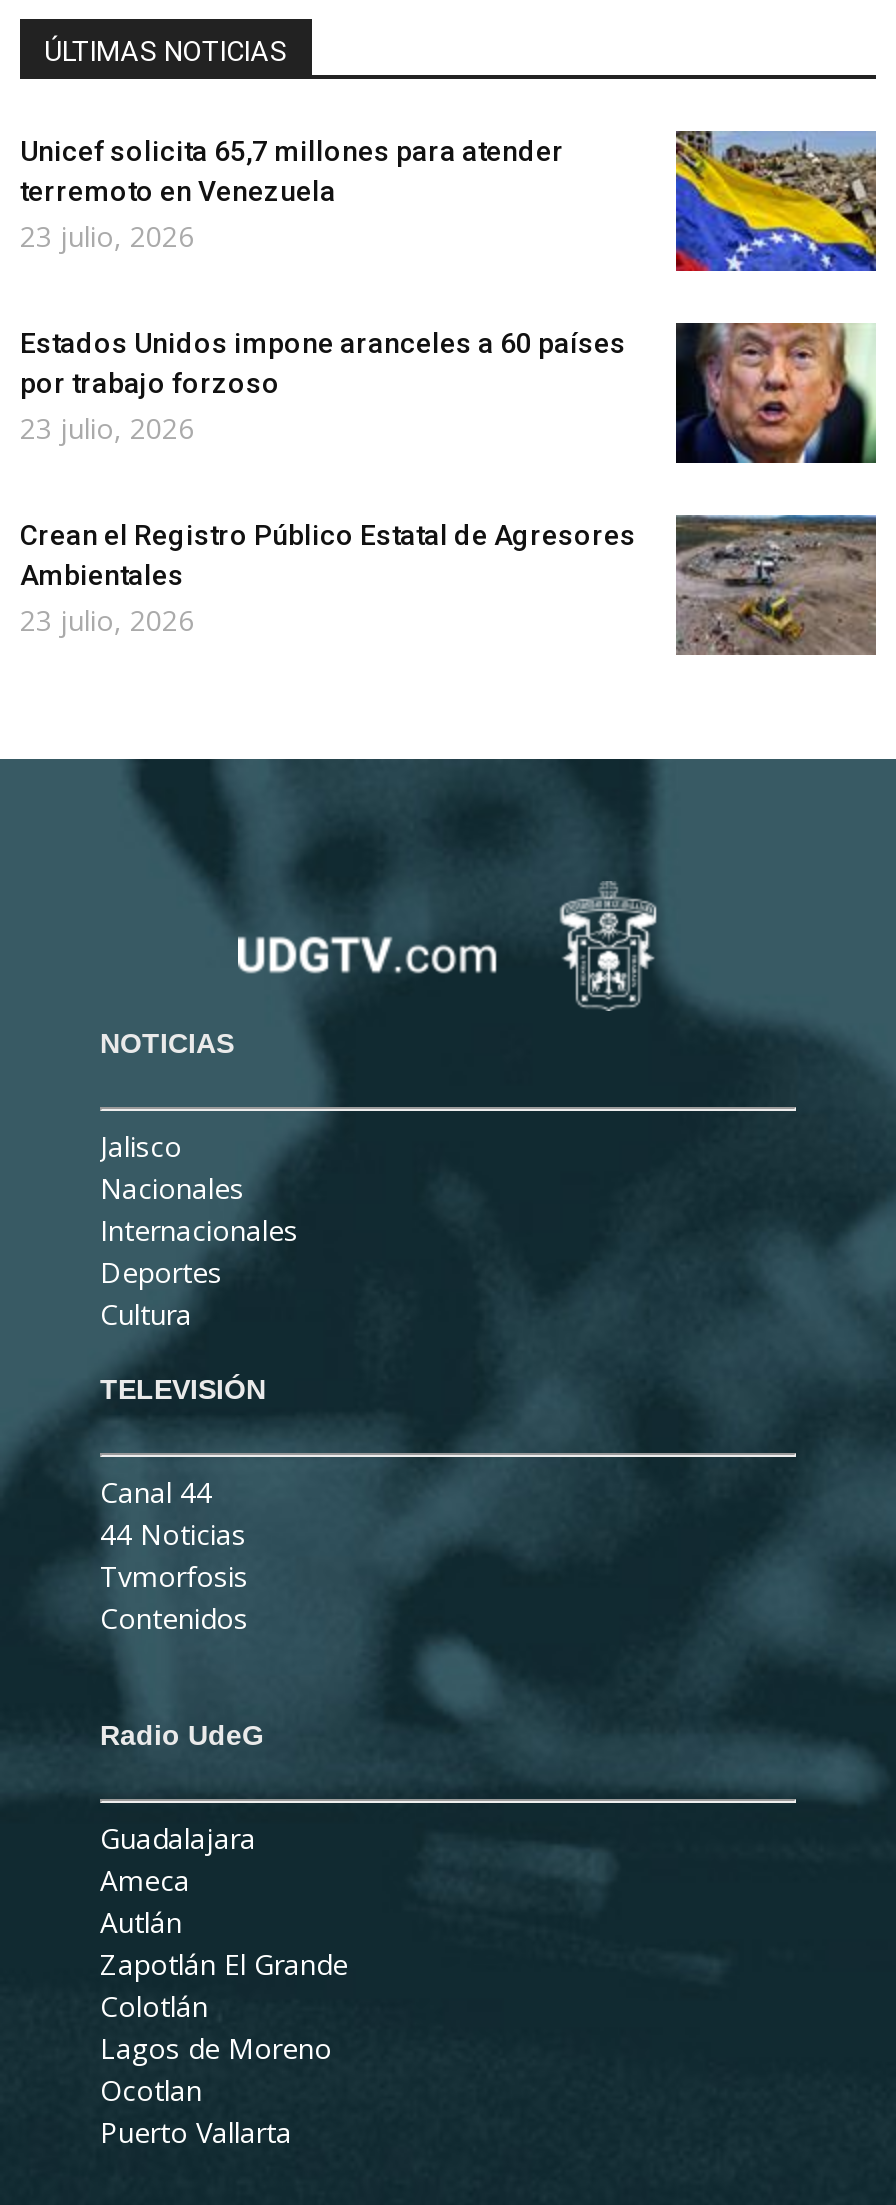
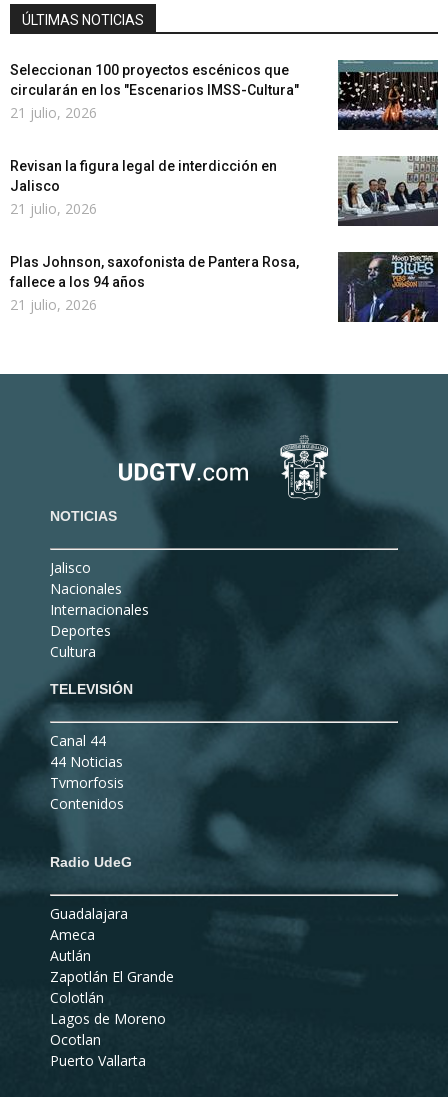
[20,135,564,255] Unicef solicita 65,7 millones para atender | terremoto en Venezuela | 23 julio, 2026 -> [10,62,299,122] Seleccionan 100 proyectos escénicos que | circularán en los "Escenarios IMSS-Cultura" | 21 julio, 2026
[674,131,878,273] [image] -> [337,60,439,131] [image]
[20,327,626,447] Estados Unidos impone aranceles a 60 países | por trabajo forzoso | 23 julio, 2026 -> [10,158,277,218] Revisan la figura legal de interdicción en | Jalisco | 21 julio, 2026
[676,321,878,465] [image] -> [337,156,439,227] [image]
[20,513,878,657] [image] | Crean el Registro Público Estatal de Agresores | Ambientales | 23 julio, 2026 -> [10,251,439,323] [image] | Plas Johnson, saxofonista de Pantera Rosa, | fallece a los 94 años | 21 julio, 2026

